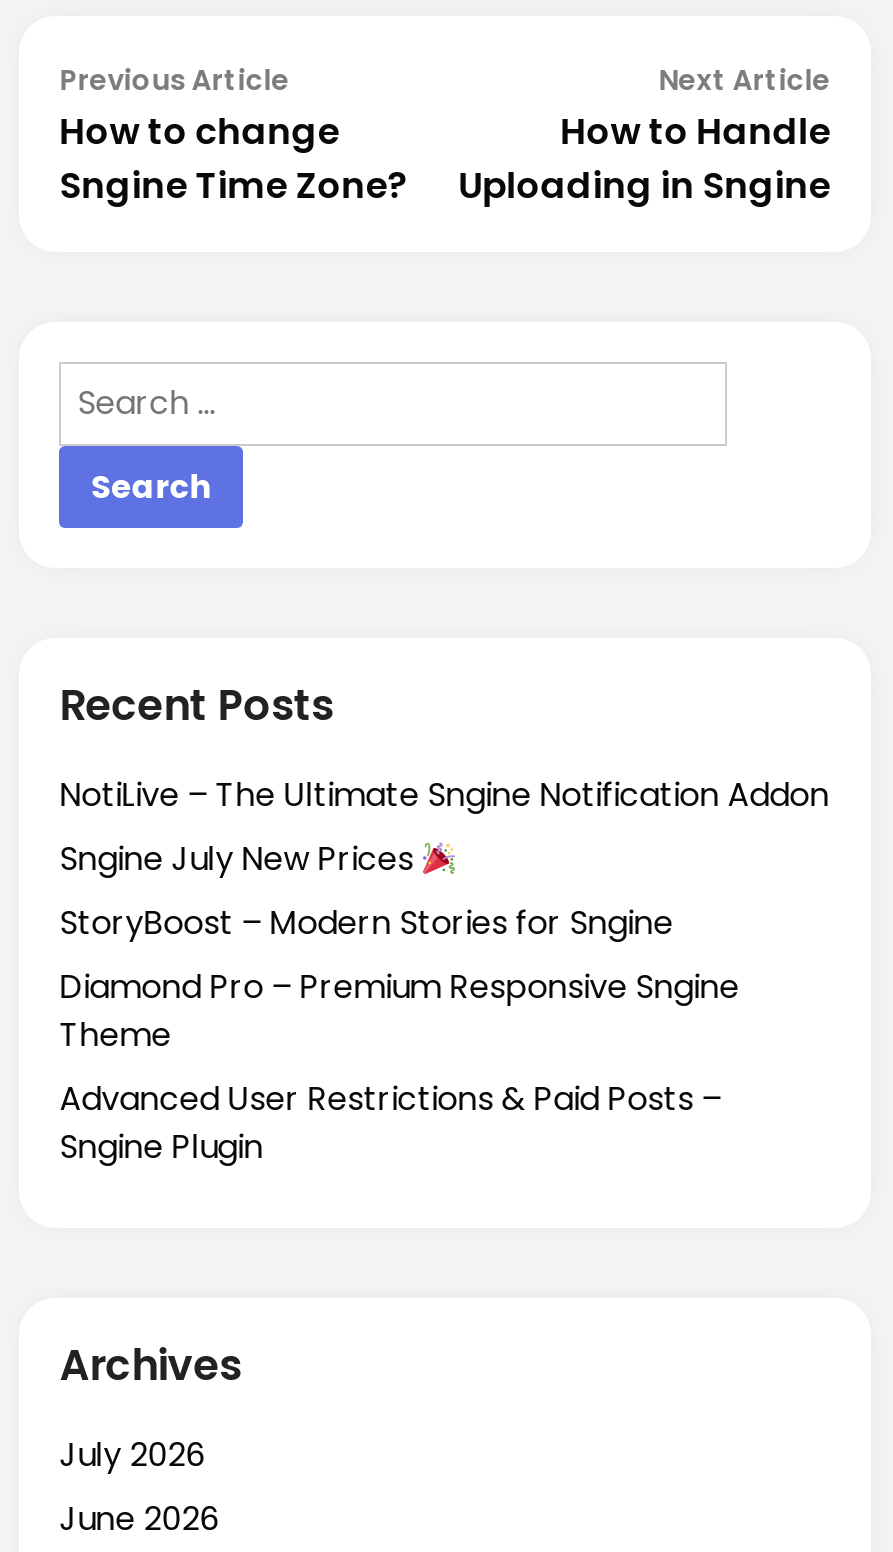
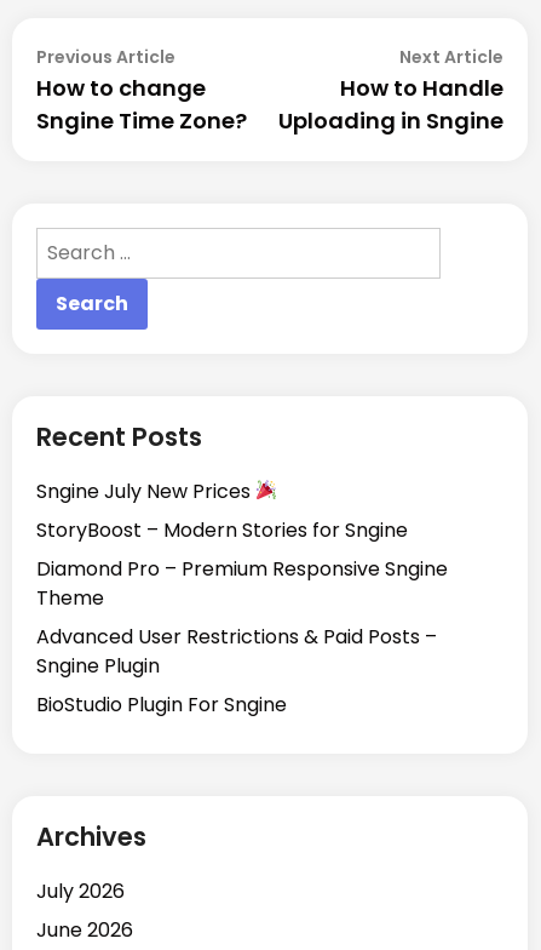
[59,773,829,819] NotiLive – The Ultimate Sngine Notification Addon -> none
moved [59,837,739,1171] -> [37,477,448,679]: Sngine July New Prices | StoryBoost – Modern Stories for Sngine | Diamond Pro – Premium Responsive Sngine | Theme | Advanced User Restrictions & Paid Posts – | Sngine Plugin
none -> [37,690,287,718] BioStudio Plugin For Sngine

